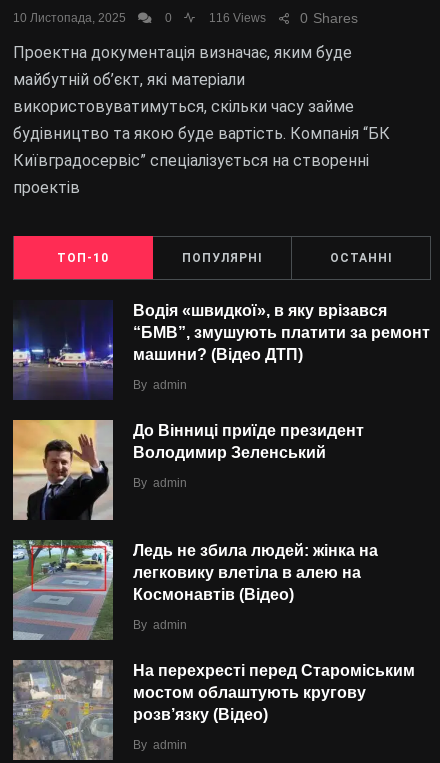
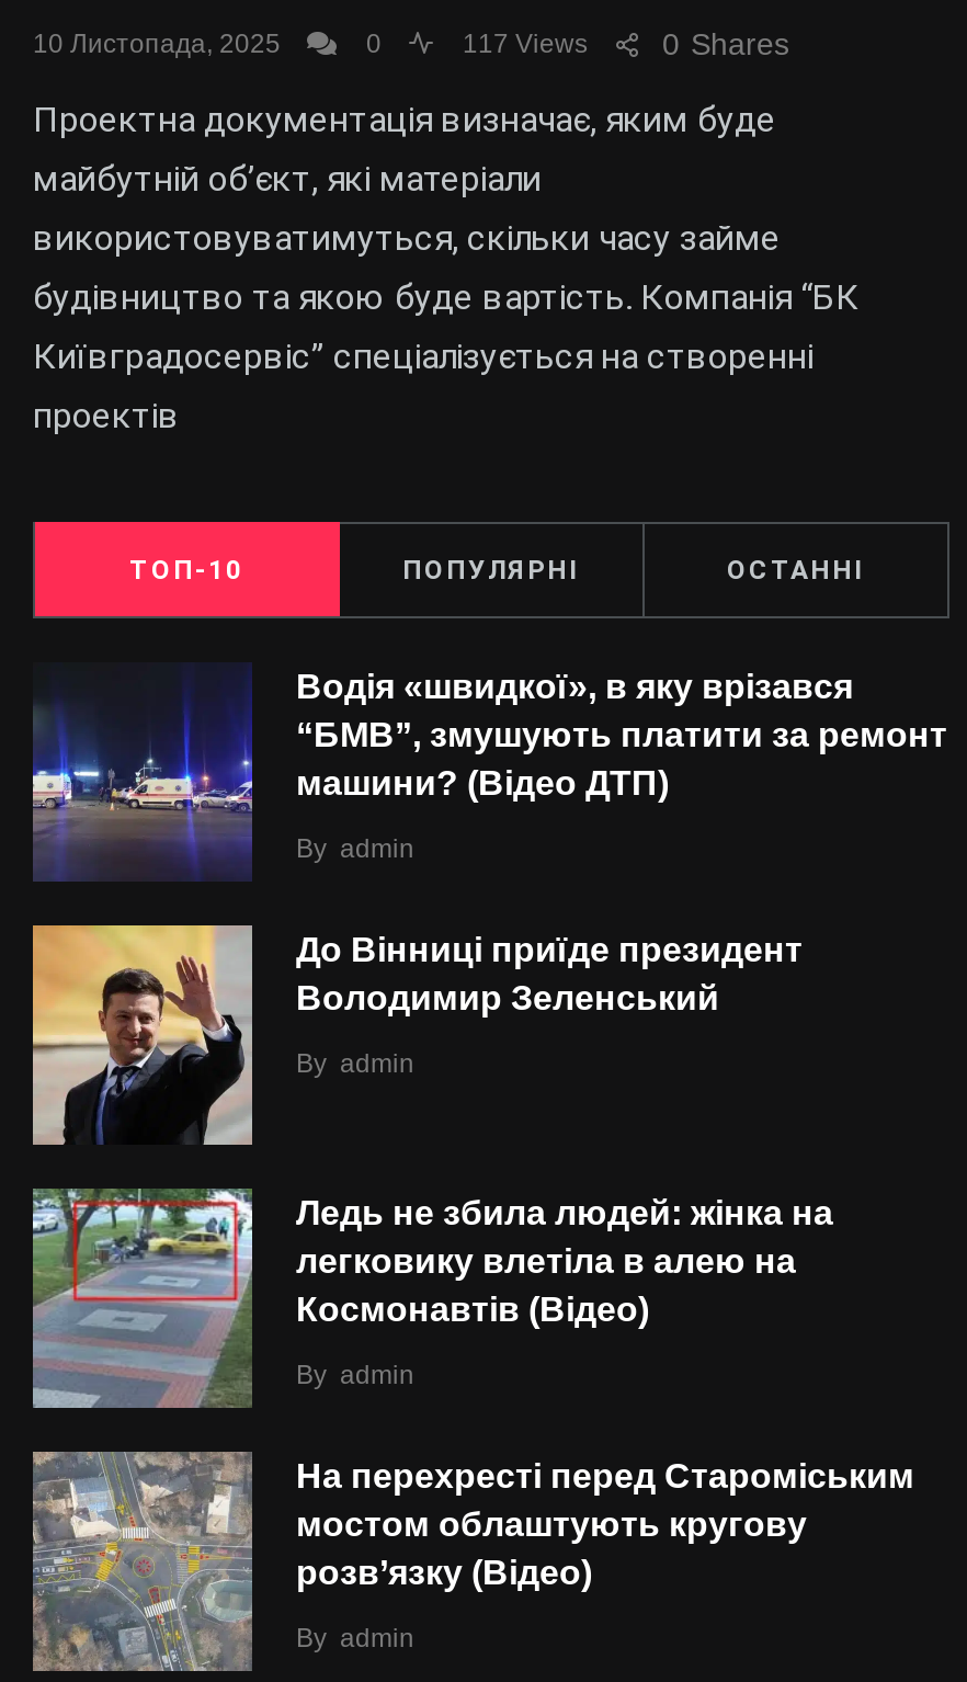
[206,11,266,25] 116 Views -> [456,29,588,59] 117 Views

